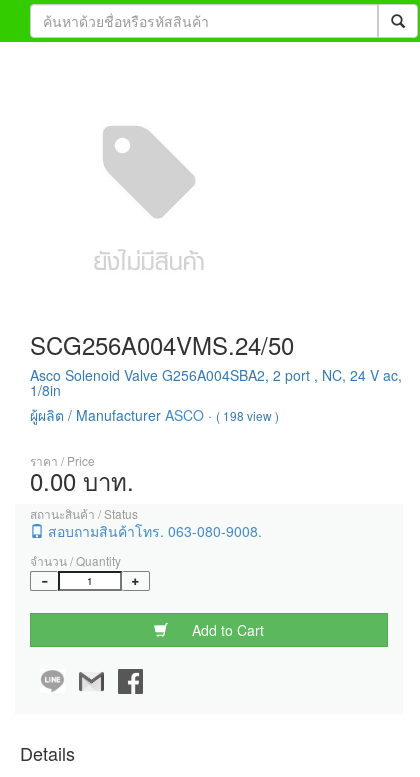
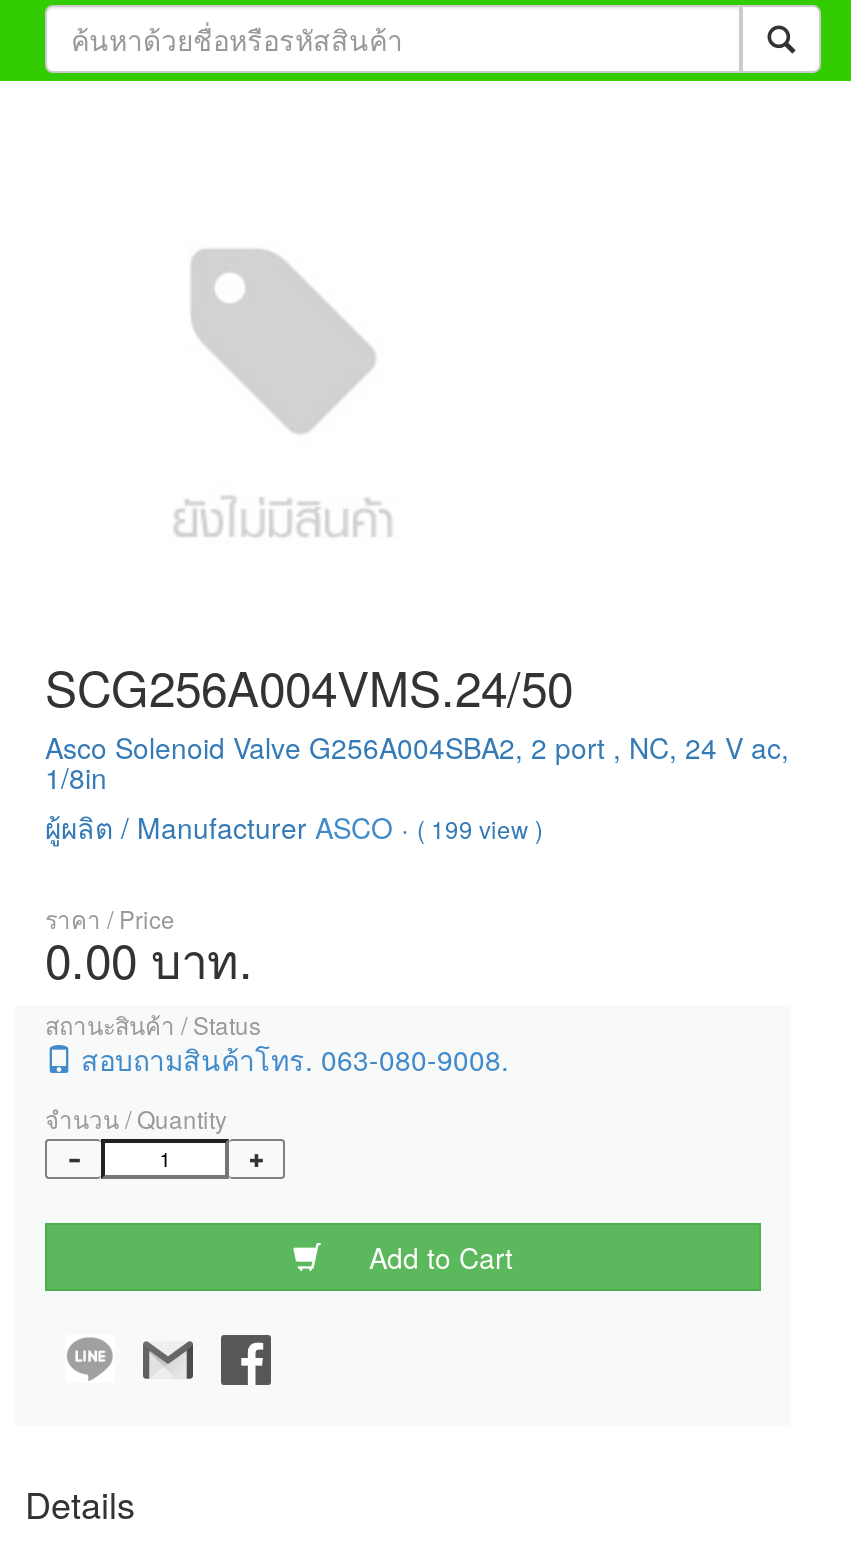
[30,405,279,425] ผู้ผลิต / Manufacturer ASCO · ( 198 view ) -> [45,807,543,847] ผู้ผลิต / Manufacturer ASCO · ( 199 view )

